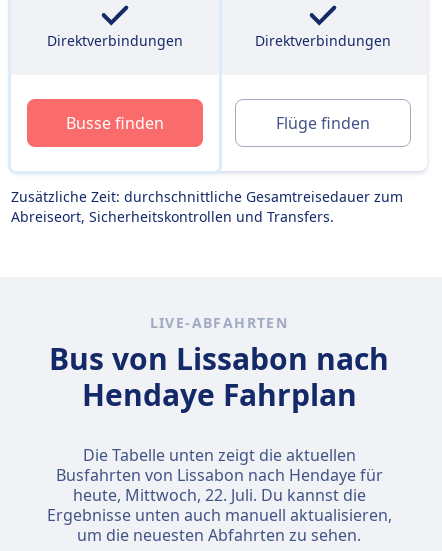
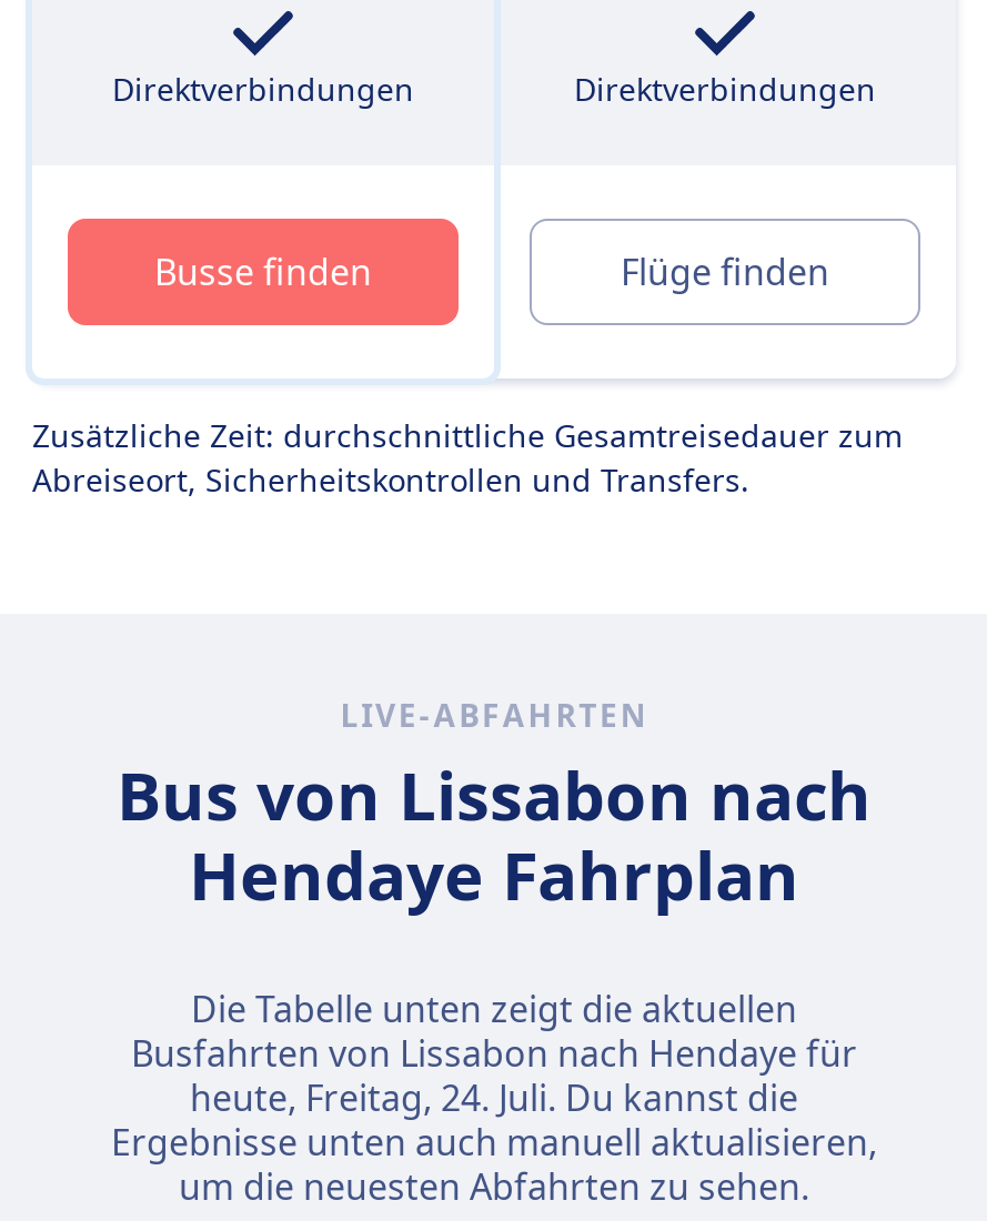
[72,484,365,506] heute, Mittwoch, 22. Juli. Du kannst die -> [190,1073,798,1122] heute, Freitag, 24. Juli. Du kannst die

